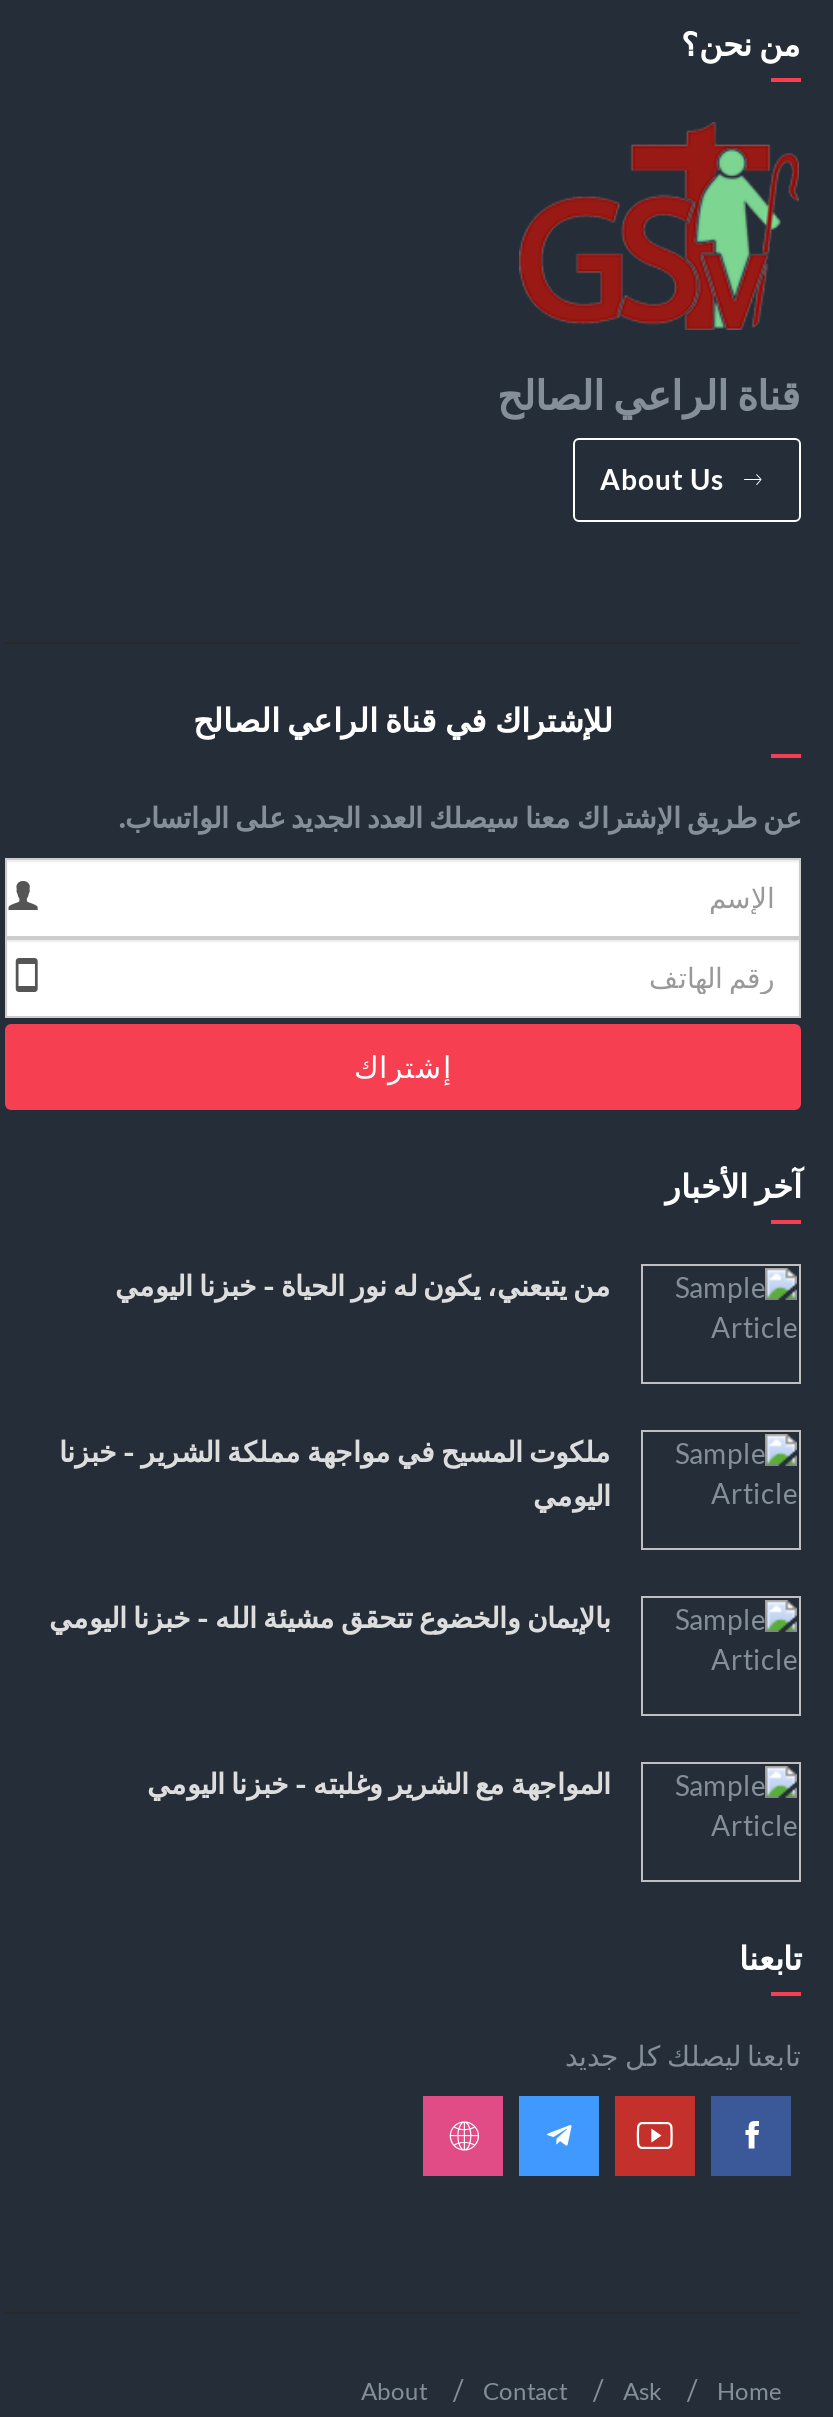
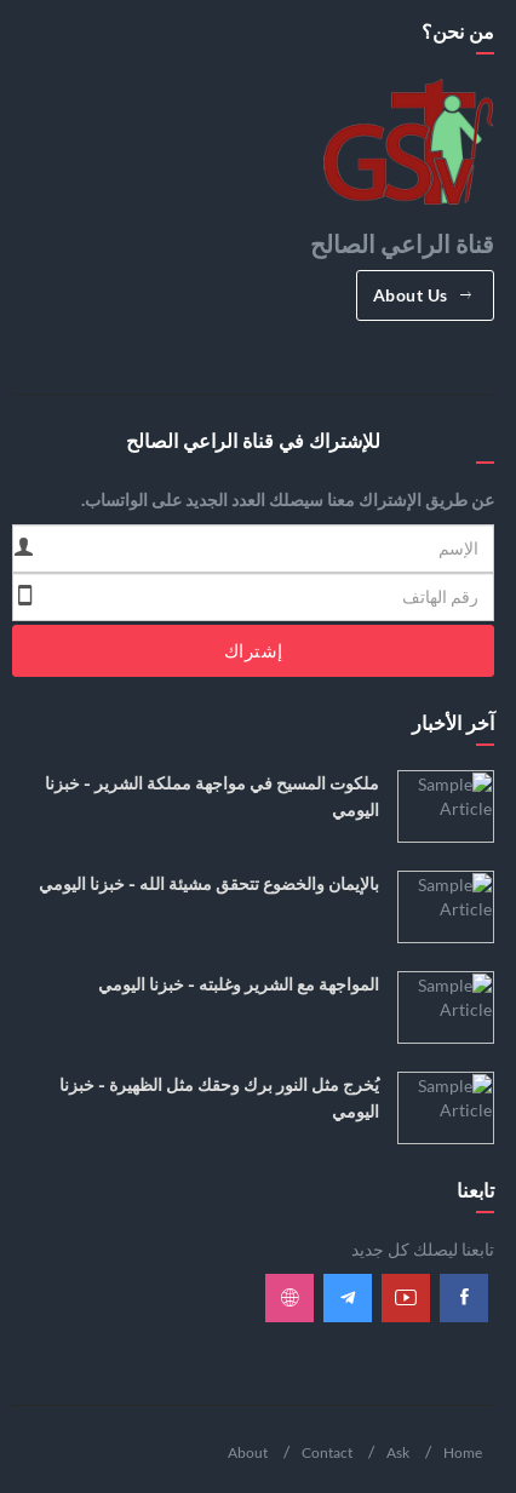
[115,1269,611,1301] من يتبعني، يكون له نور الحياة - خبزنا اليومي -> none
moved [49,1435,611,1799] -> [39,773,379,994]: ملكوت المسيح في مواجهة مملكة الشرير - خبزنا | اليومي | بالإيمان والخضوع تتحقق مشيئة الله - خبزنا اليومي | المواجهة مع الشرير وغلبته - خبزنا اليومي
moved [717,1768,797,1840] -> [443,975,492,1018]: [image]
none -> [59,1075,379,1121] يُخرج مثل النور برك وحقك مثل الظهيرة - خبزنا | اليومي

